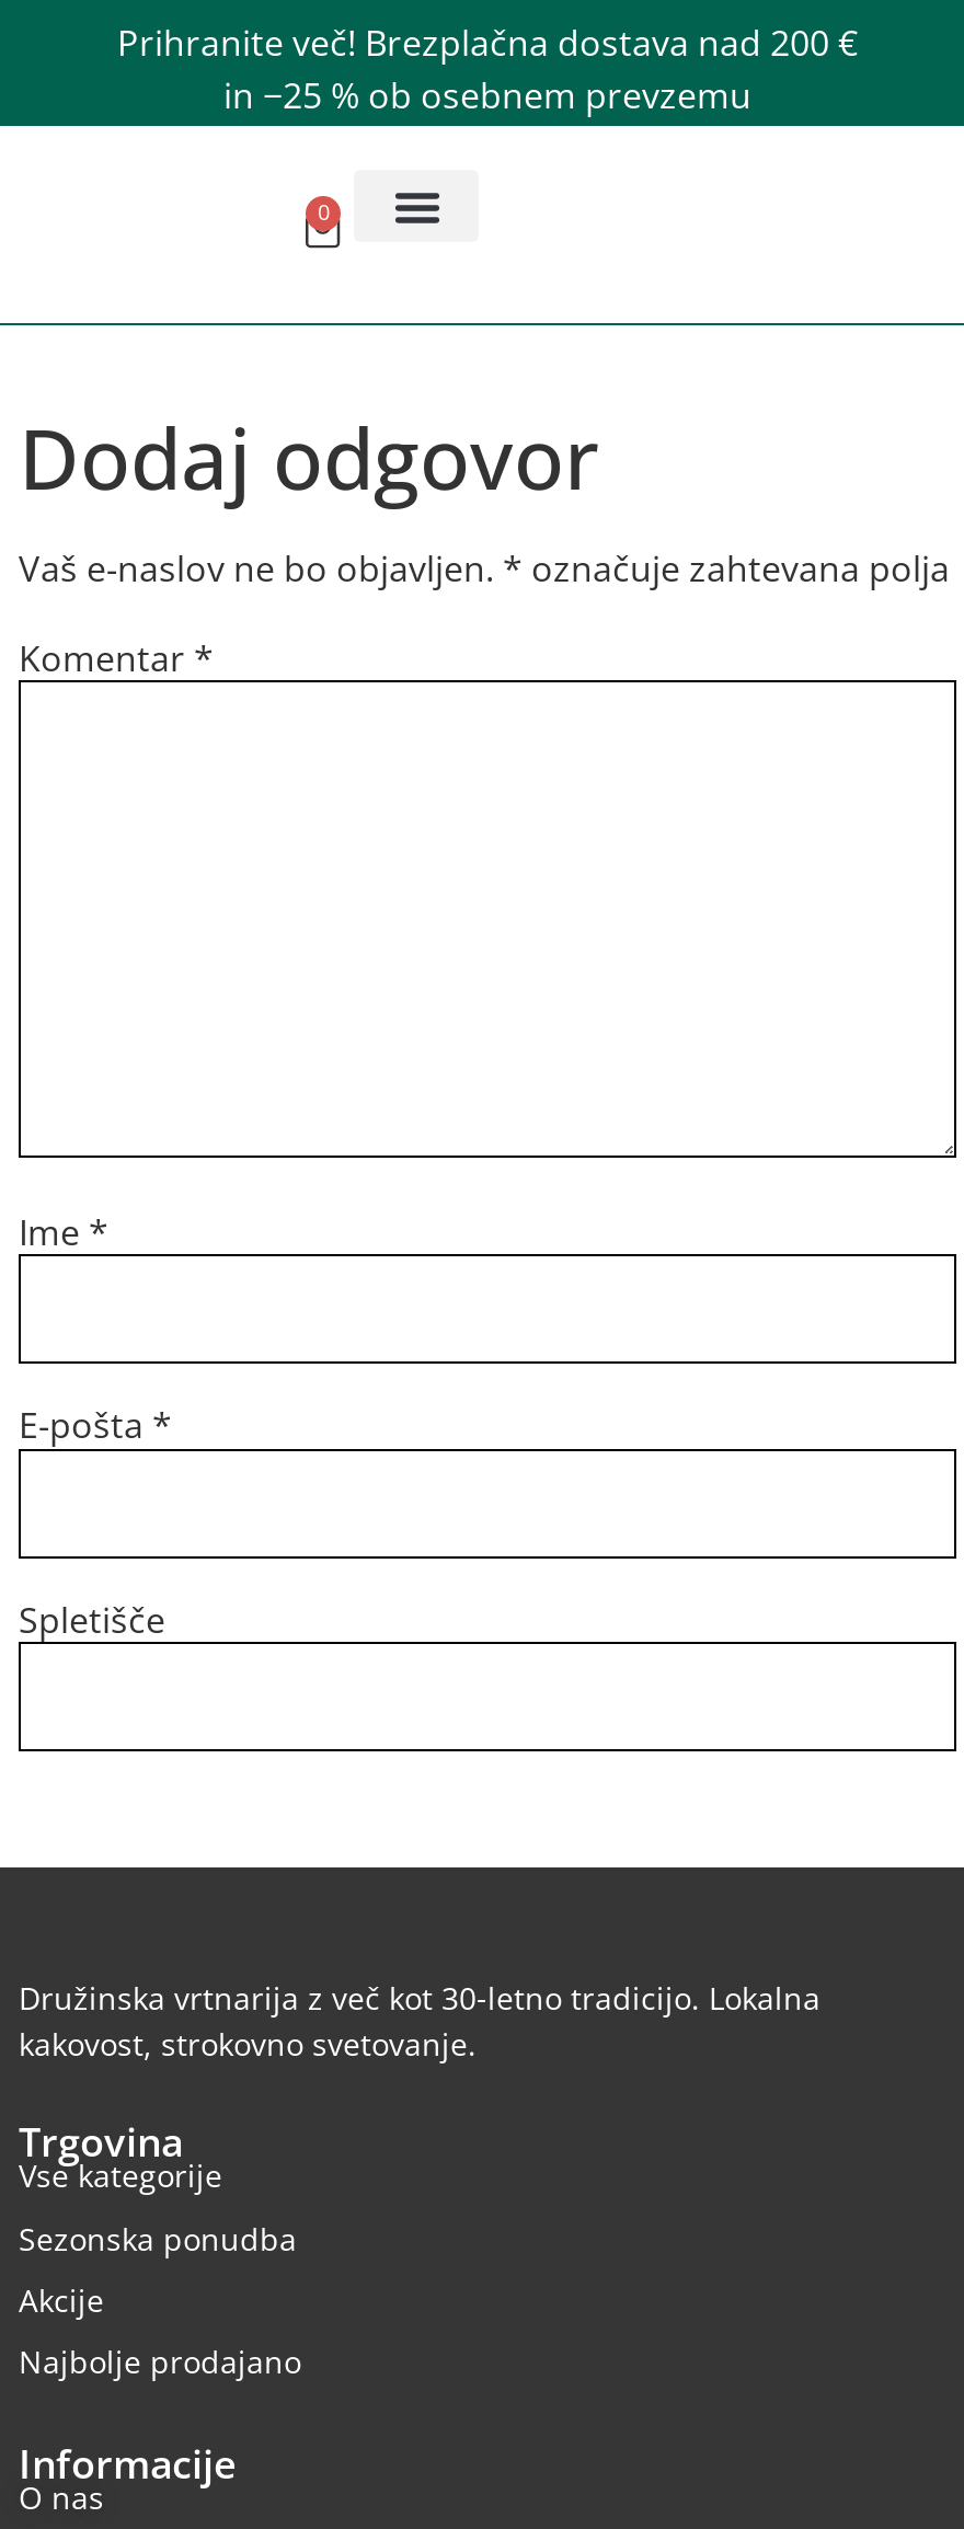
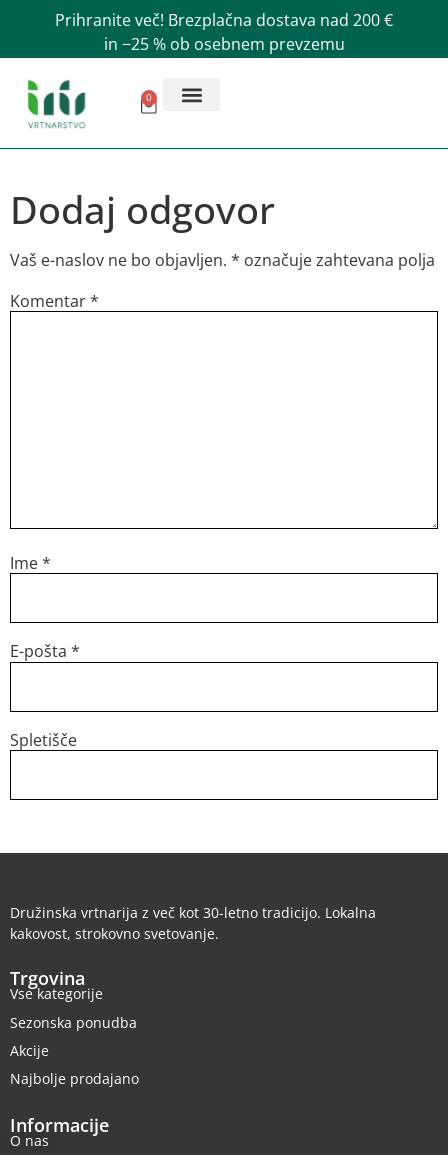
none -> [27,79,86,129] [image]

